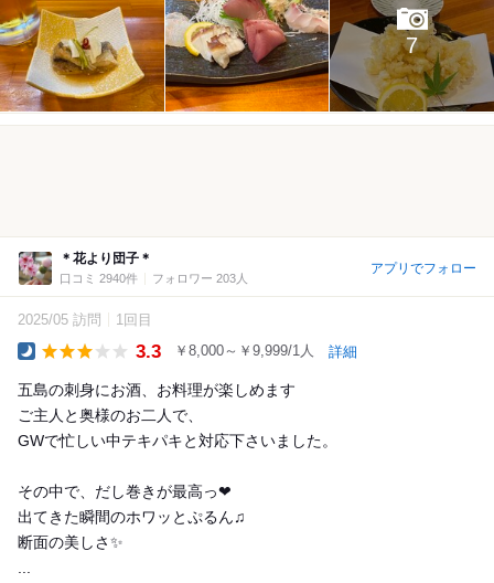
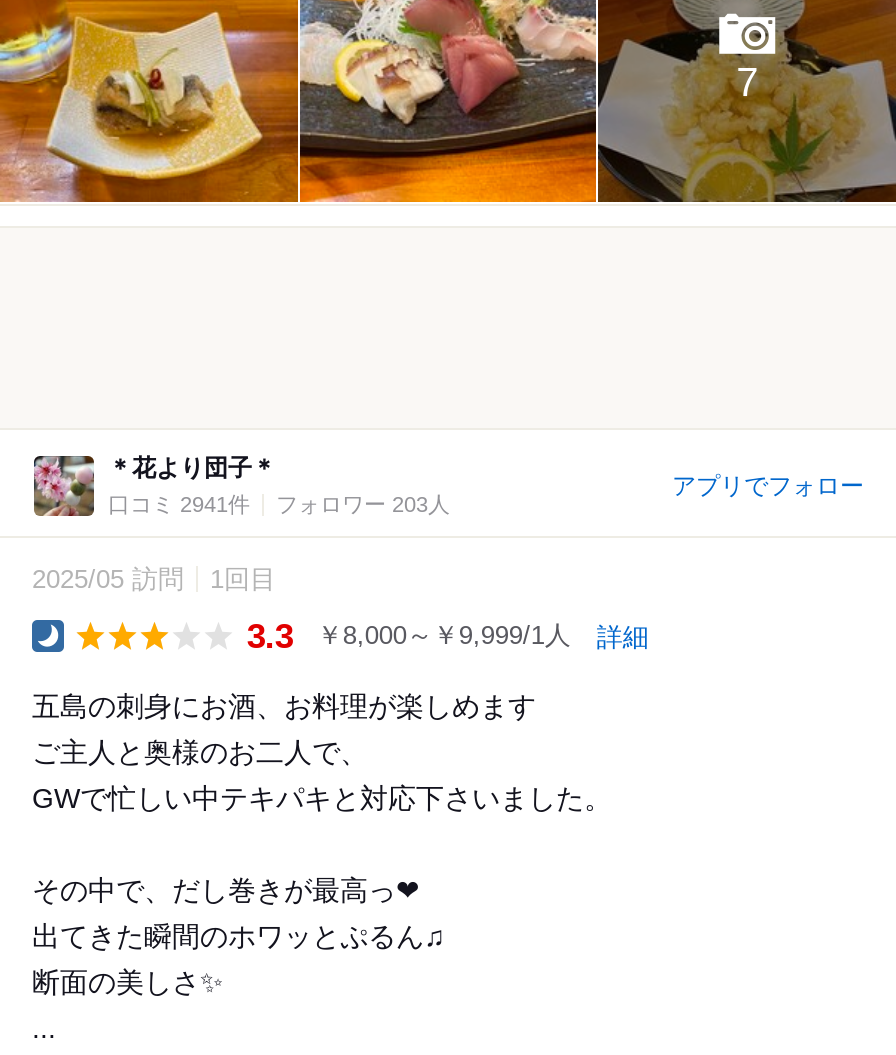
[60,272,248,285] 口コミ 2940件 フォロワー 203人 -> [108,493,450,517] 口コミ 2941件 フォロワー 203人

